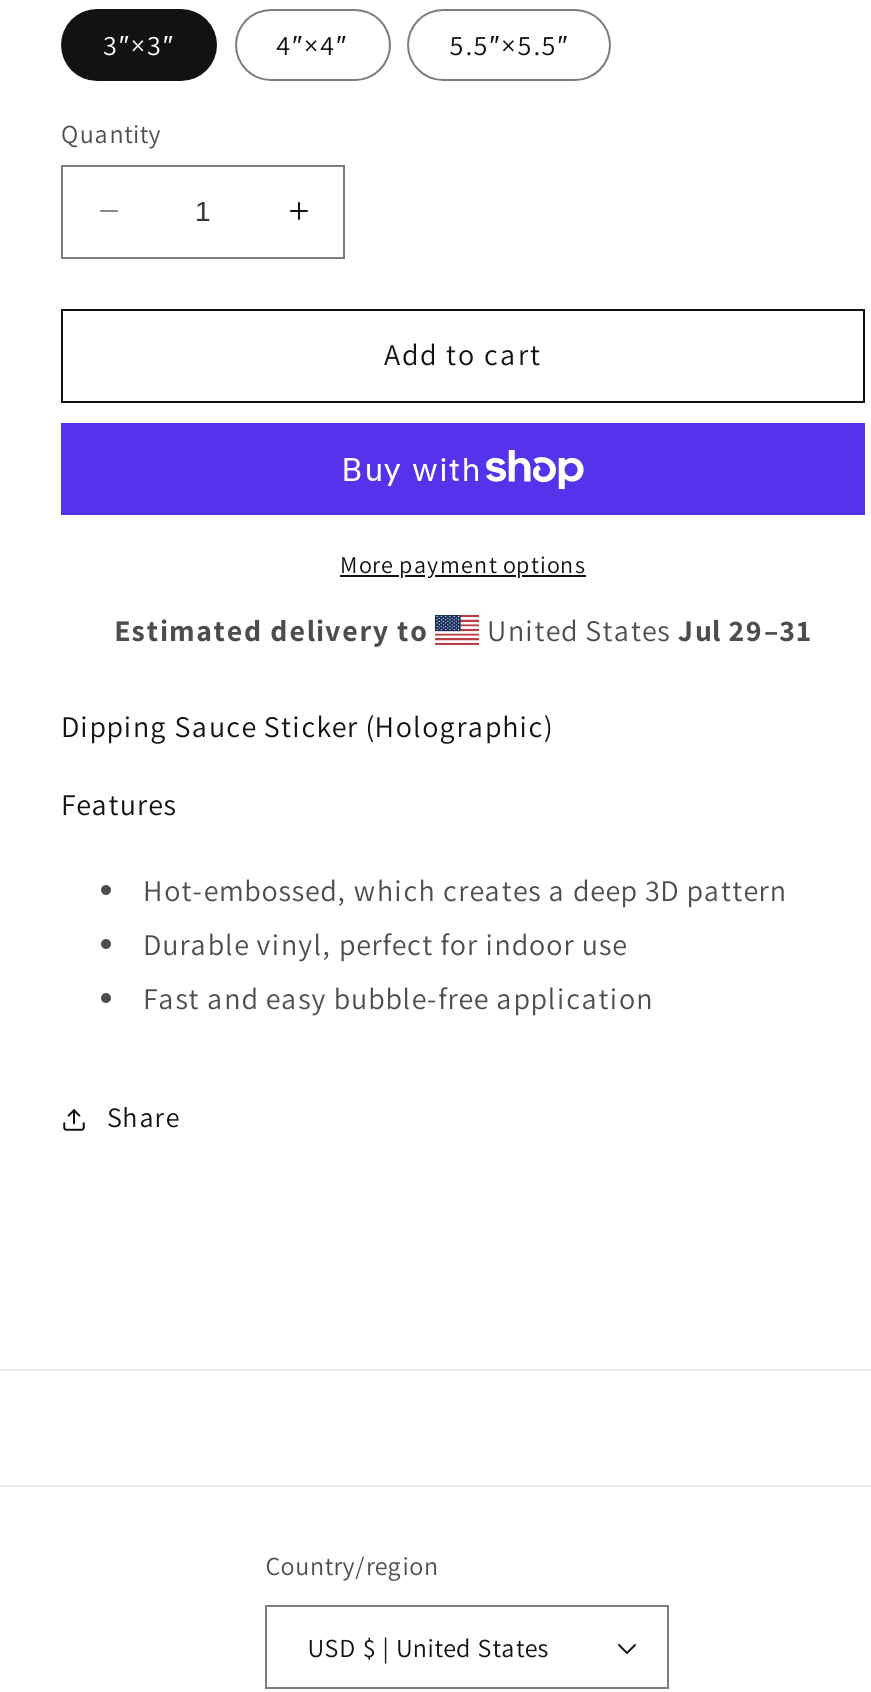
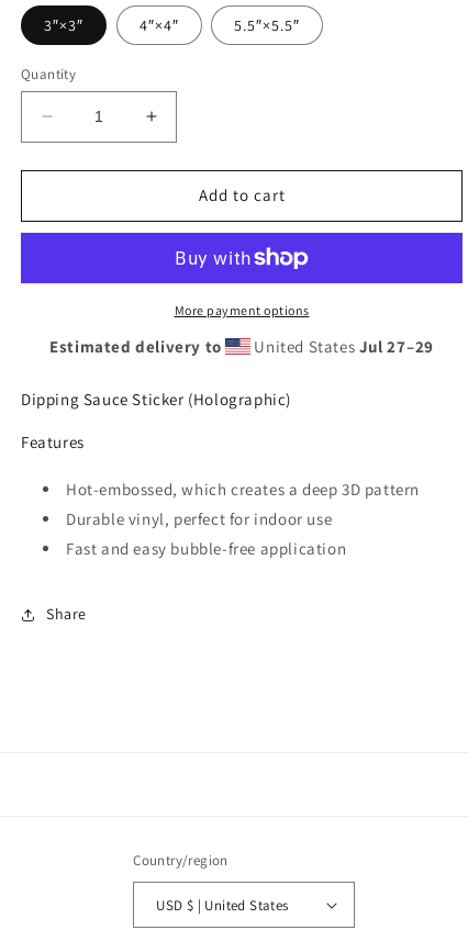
[480,611,812,649] United States Jul 29–31 -> [250,336,434,357] United States Jul 27–29

